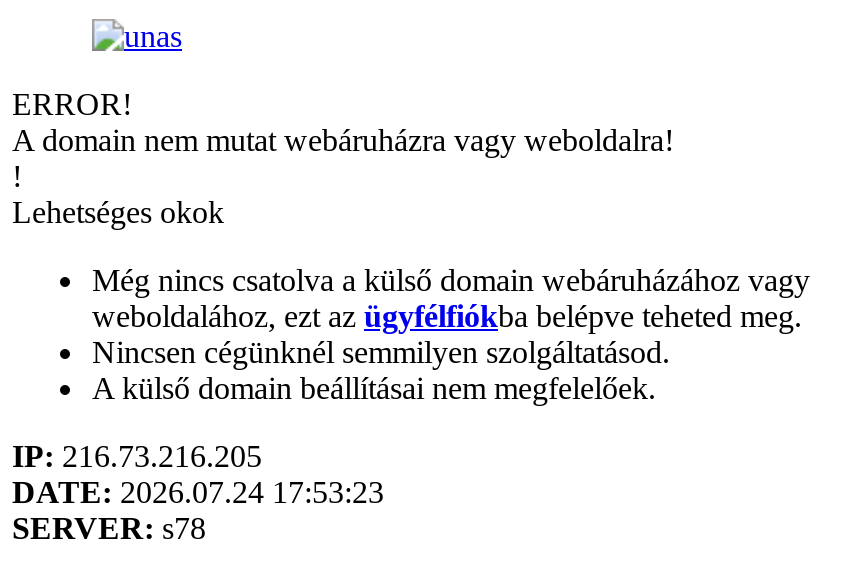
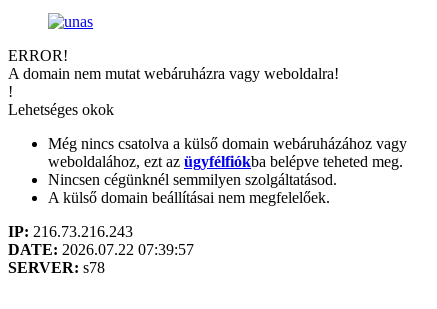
[12,439,262,473] IP: 216.73.216.205 -> [8,223,133,240] IP: 216.73.216.243
[12,475,384,509] DATE: 2026.07.24 17:53:23 -> [8,241,194,258] DATE: 2026.07.22 07:39:57

